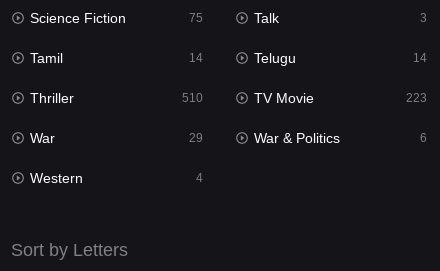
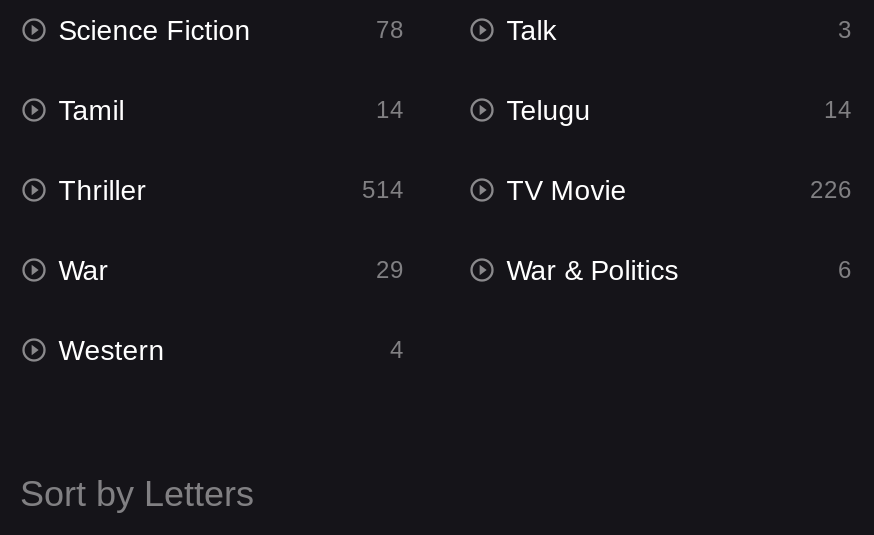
[189,11,203,25] 75 -> [376,16,404,44] 78
[182,91,203,105] 510 -> [362,176,404,204] 514
[406,91,427,105] 223 -> [810,176,852,204] 226

